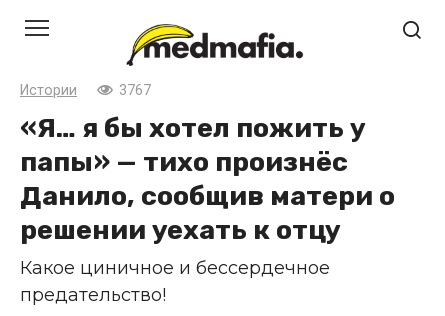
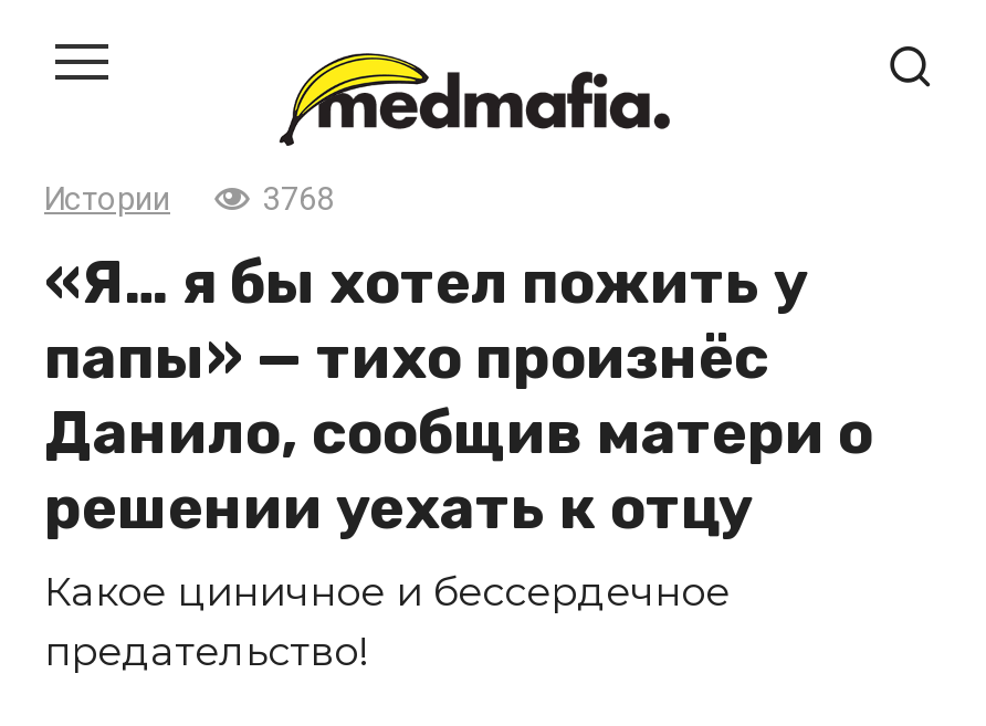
[119,82,151,99] 3767 -> [263,181,334,219] 3768

